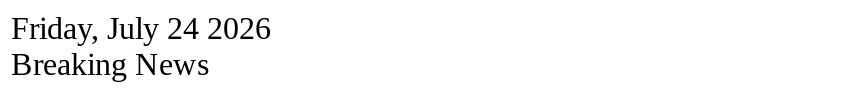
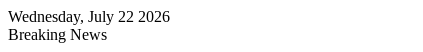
[11,11,271,45] Friday, July 24 2026 -> [8,8,170,25] Wednesday, July 22 2026

